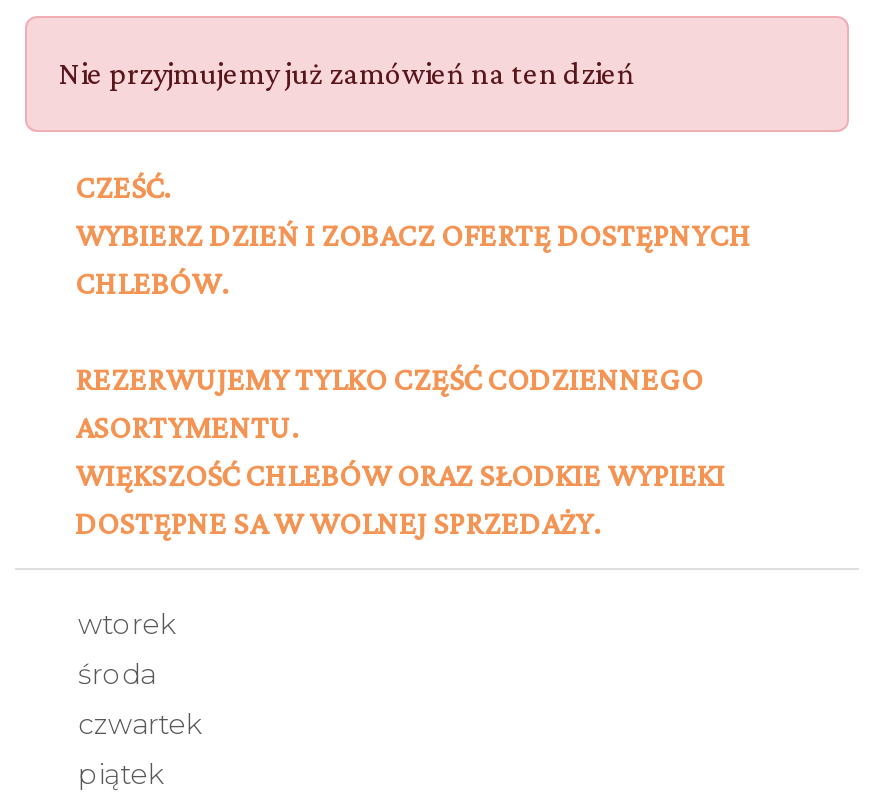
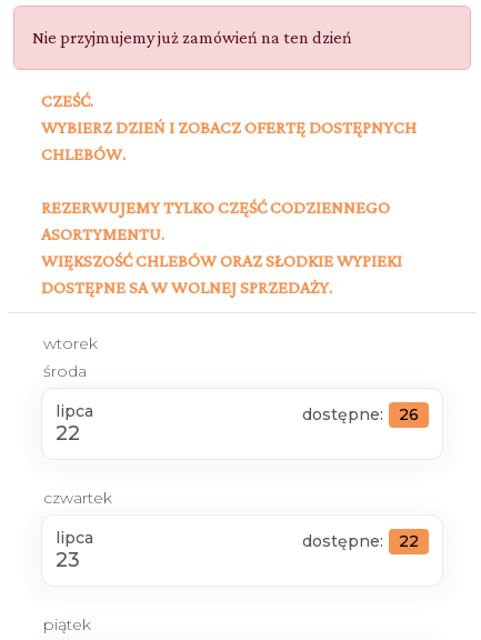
none -> [56,401,93,446] lipca | 22
none -> [302,404,419,424] dostępne: | 26
none -> [56,528,93,572] lipca | 23
none -> [302,531,419,551] dostępne: | 22

